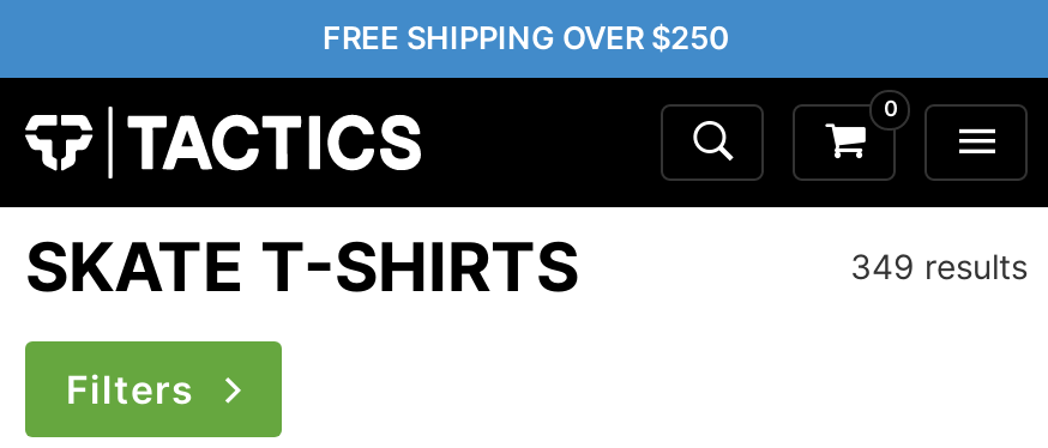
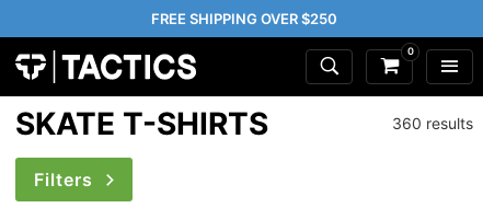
[850,246,1028,286] 349 results -> [392,114,473,132] 360 results

